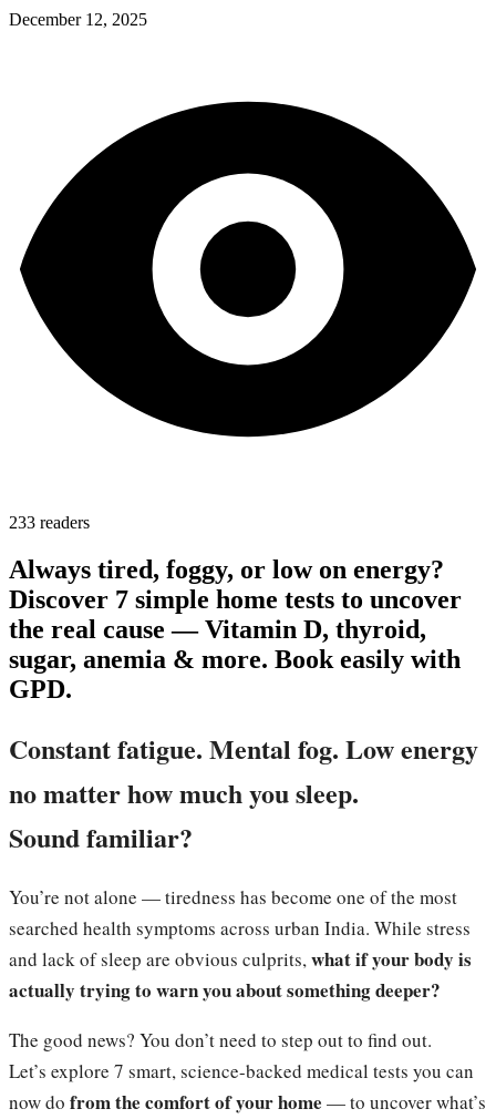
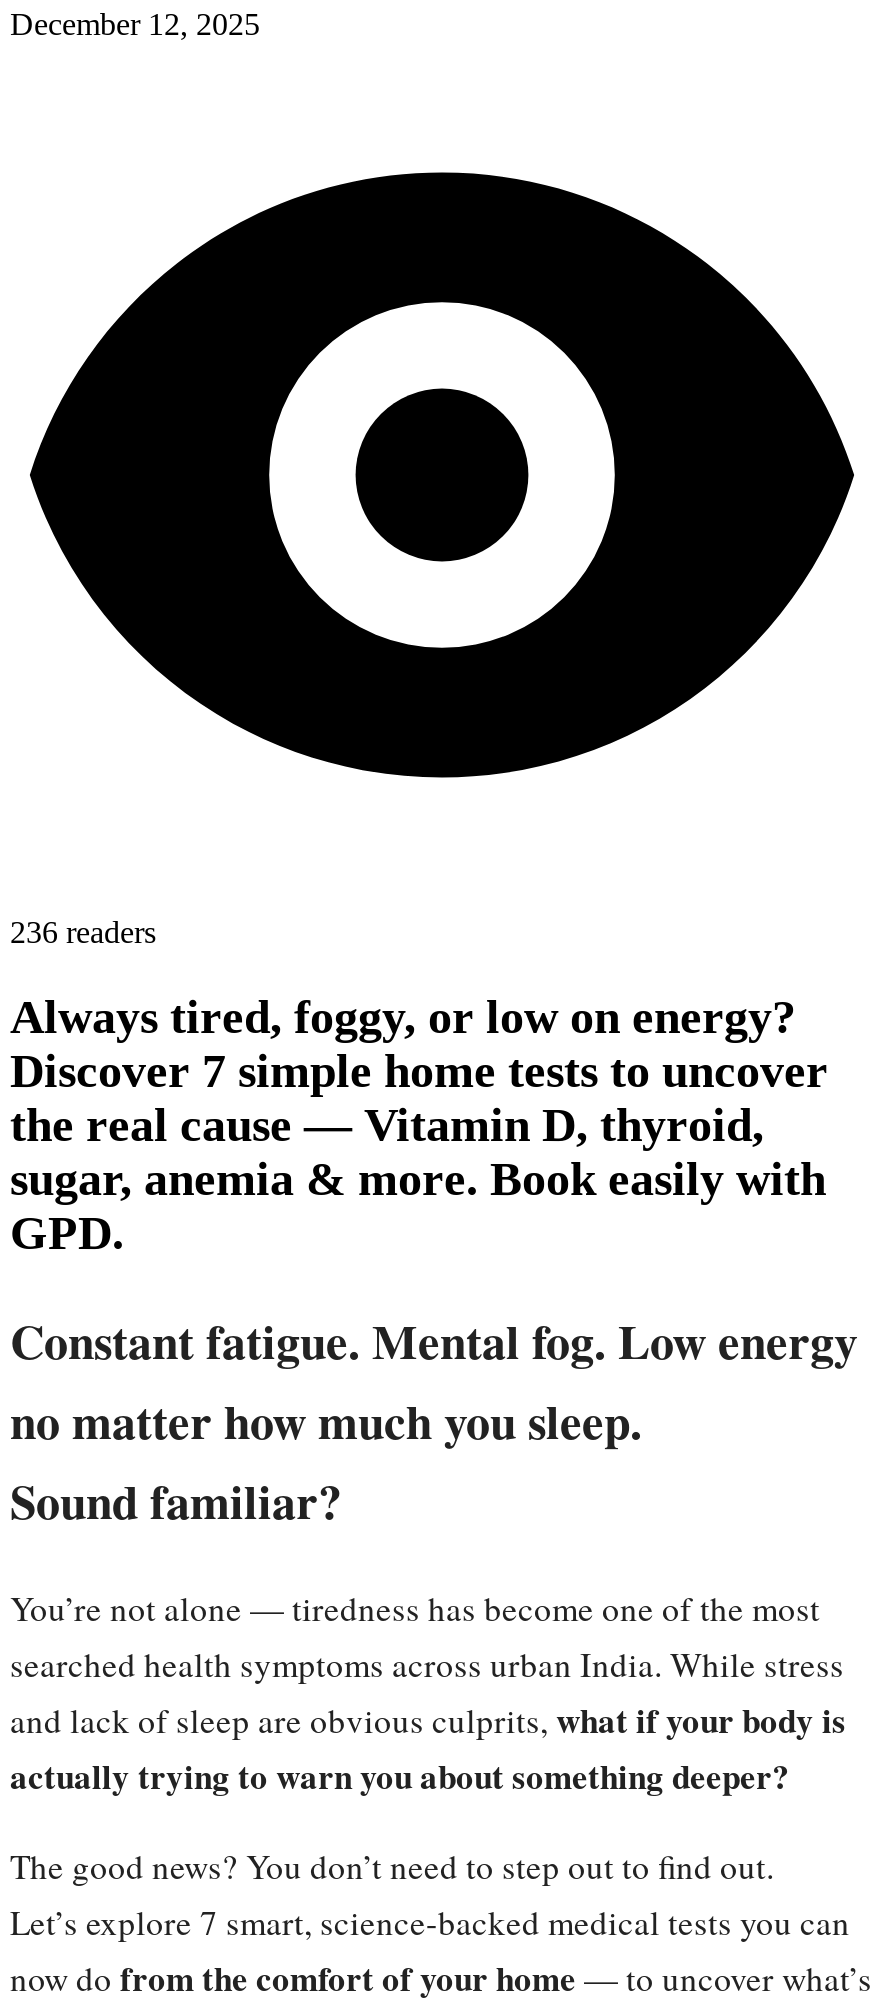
[9,514,90,532] 233 readers -> [10,916,156,950] 236 readers

